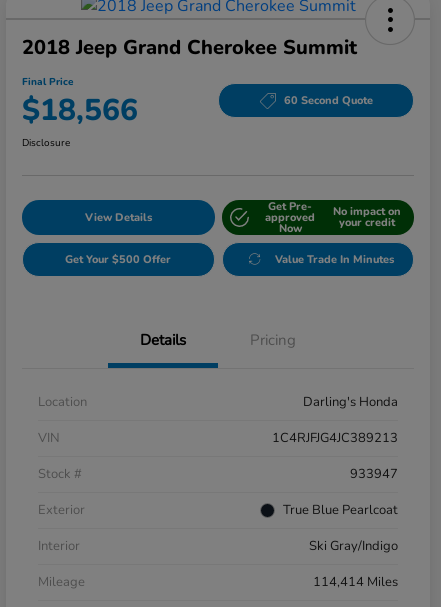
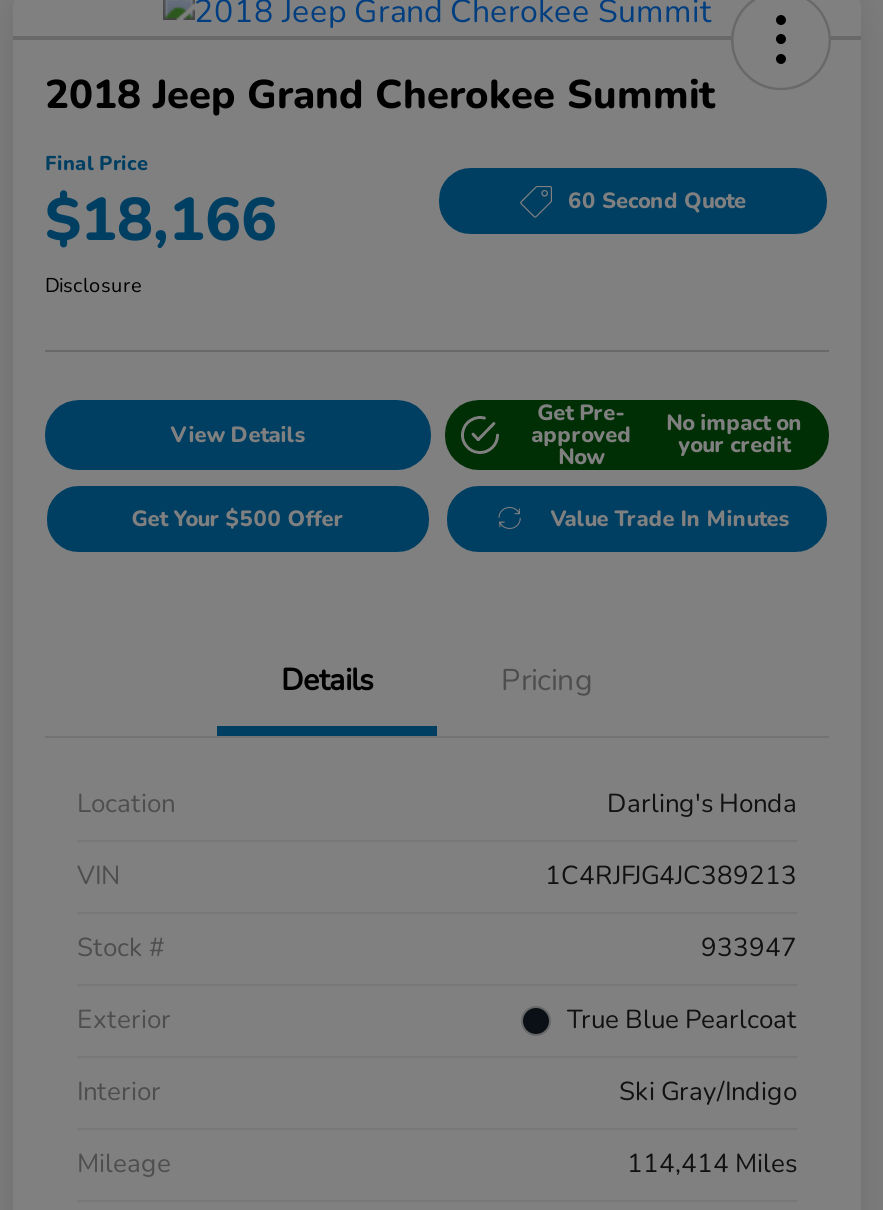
[22,90,138,131] $18,566 -> [45,180,277,262] $18,166

